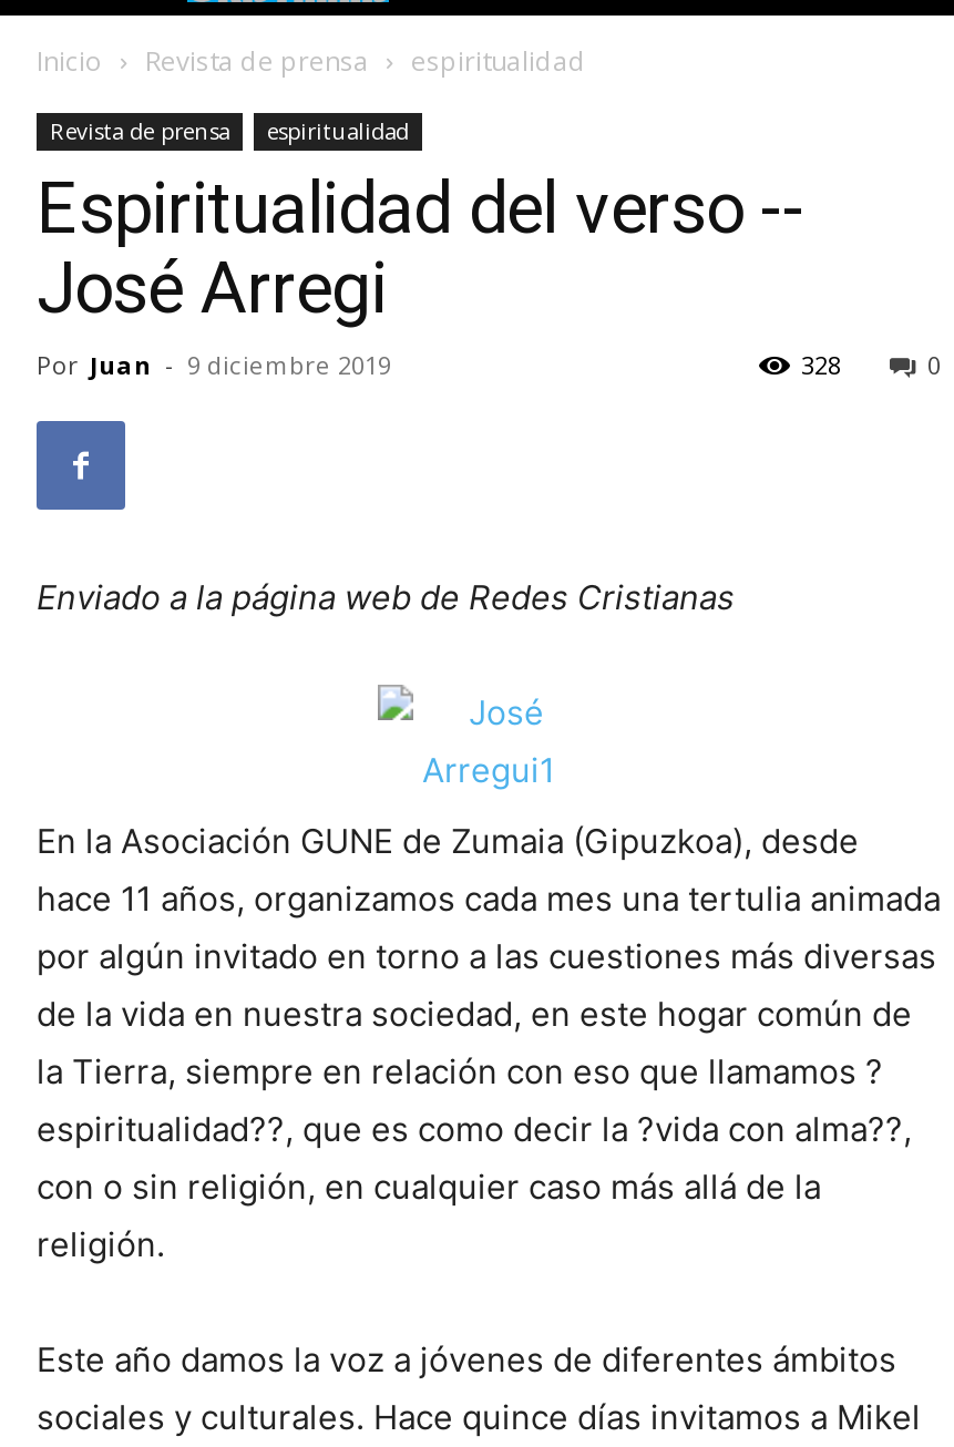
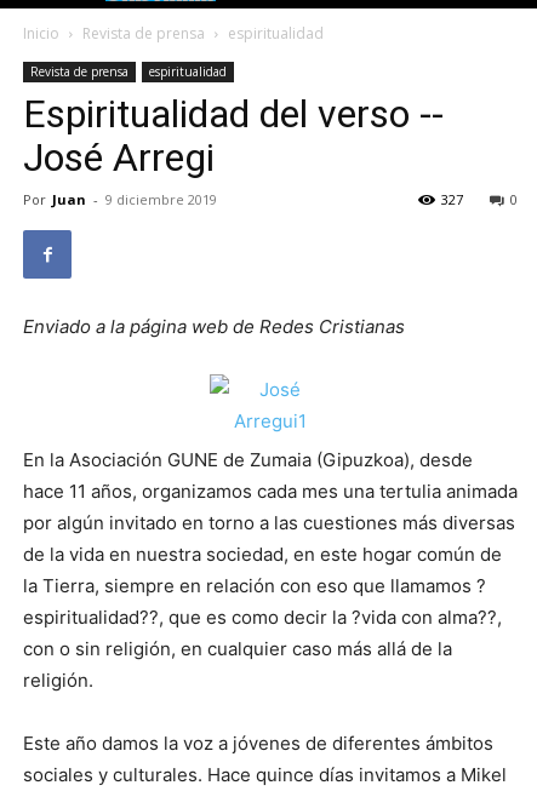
[801,349,841,382] 328 -> [441,191,463,209] 327

